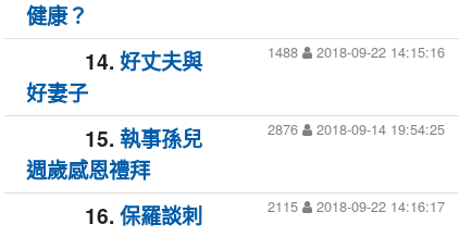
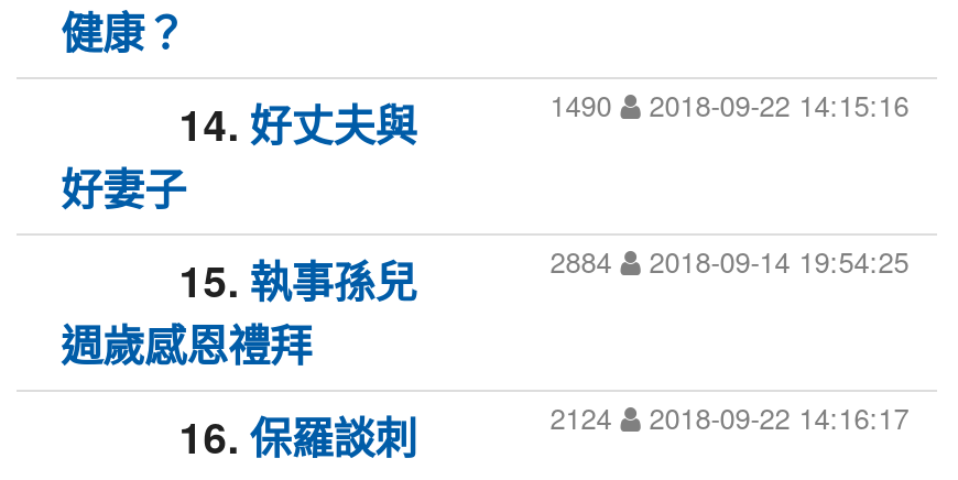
[268,41,445,62] 1488 2018-09-22 14:15:16 -> [550,83,909,125] 1490 2018-09-22 14:15:16
[268,118,445,139] 2876 2018-09-14 19:54:25 -> [550,239,909,281] 2884 2018-09-14 19:54:25
[268,195,445,216] 2115 2018-09-22 14:16:17 -> [550,395,909,437] 2124 2018-09-22 14:16:17

